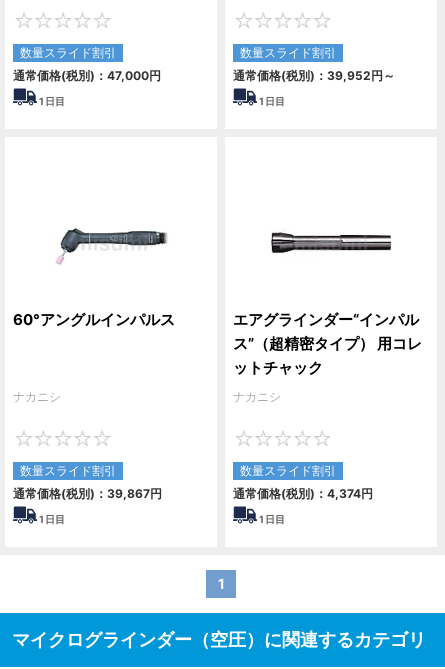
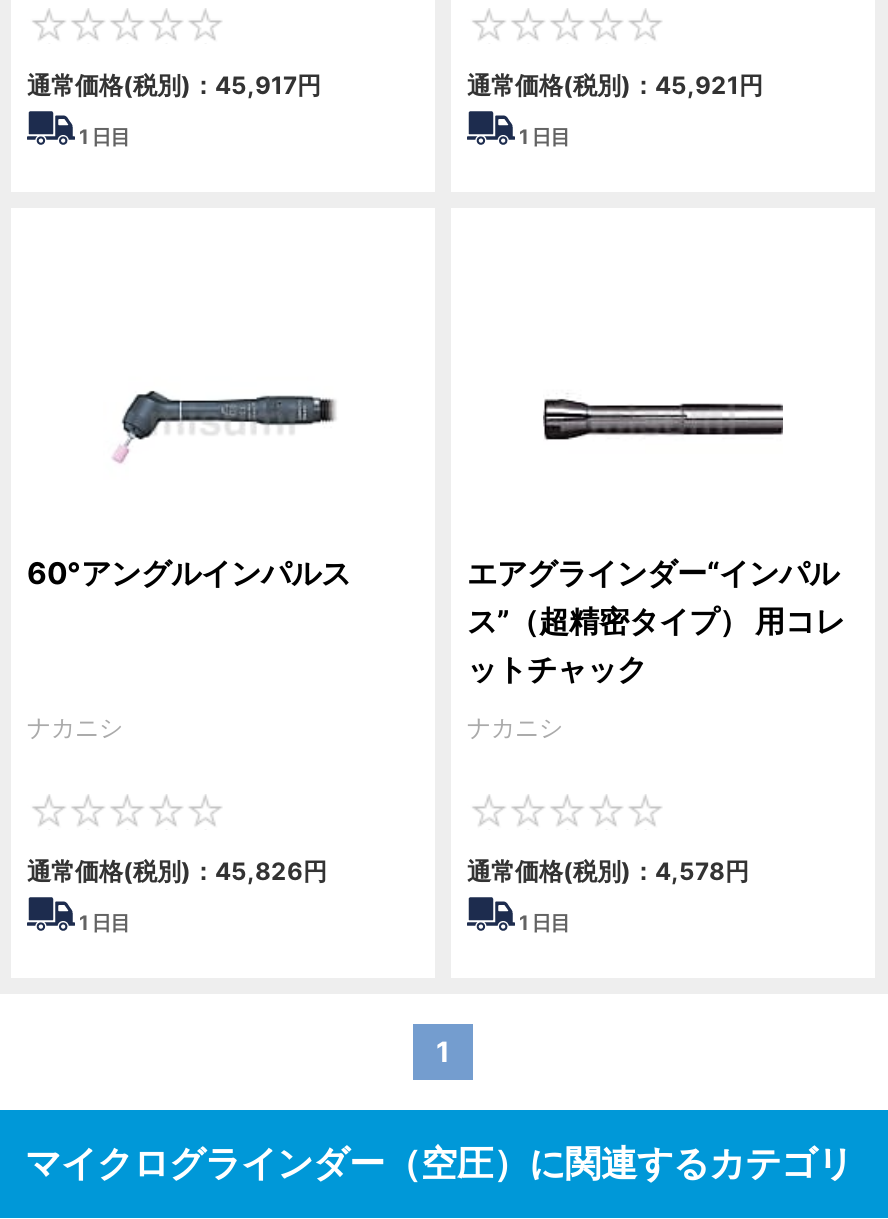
[13,45,161,83] 数量スライド割引 | 通常価格(税別)：47,000円 -> [27,70,321,100] 通常価格(税別)：45,917円
[233,45,395,83] 数量スライド割引 | 通常価格(税別)：39,952円～ -> [467,70,763,100] 通常価格(税別)：45,921円
[13,463,162,501] 数量スライド割引 | 通常価格(税別)：39,867円 -> [27,856,327,886] 通常価格(税別)：45,826円
[233,463,373,501] 数量スライド割引 | 通常価格(税別)：4,374円 -> [467,856,749,886] 通常価格(税別)：4,578円

